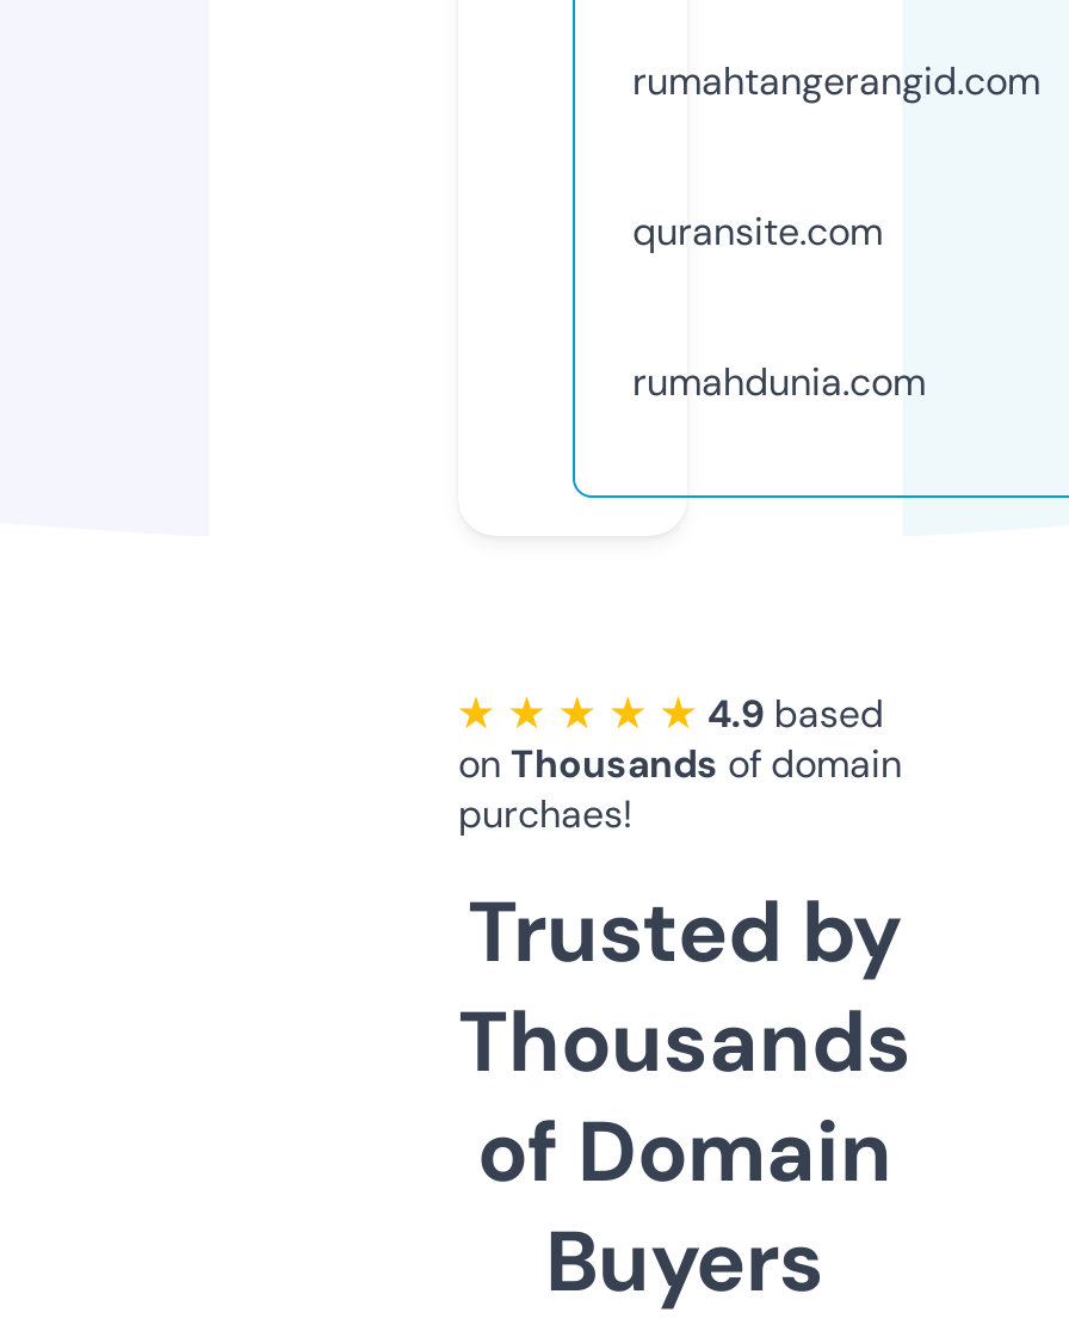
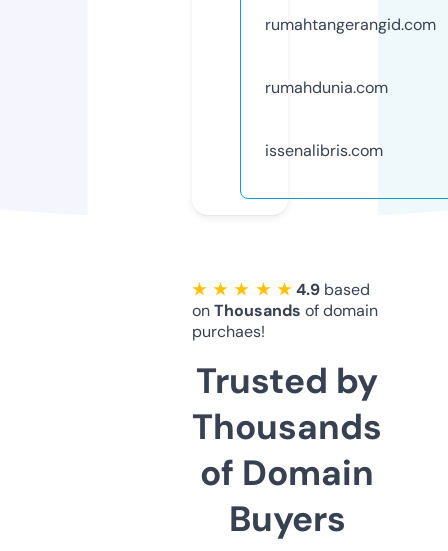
[632,206,883,256] quransite.com -> none
moved [632,356,926,407] -> [265,77,388,98]: rumahdunia.com
none -> [265,140,383,161] issenalibris.com

